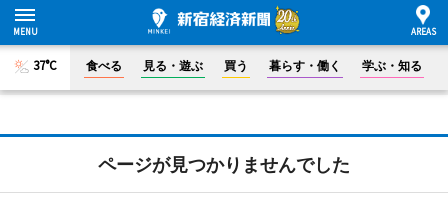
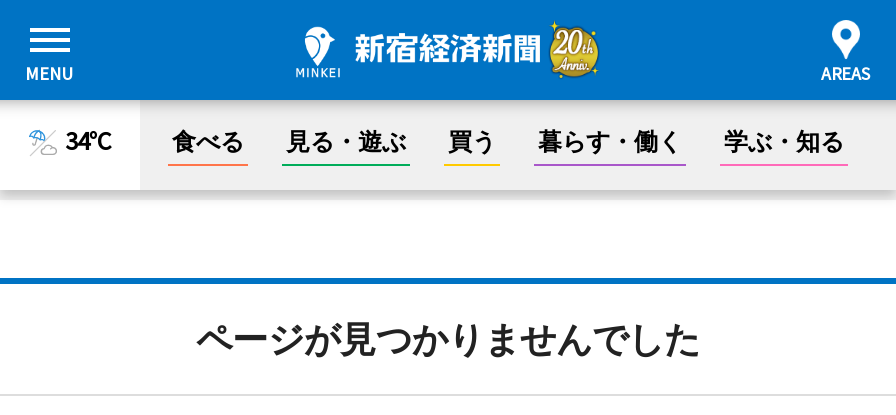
[32,57,422,74] 37°C 食べる 見る・遊ぶ 買う 暮らす・働く 学ぶ・知る -> [65,125,844,159] 34°C 食べる 見る・遊ぶ 買う 暮らす・働く 学ぶ・知る

